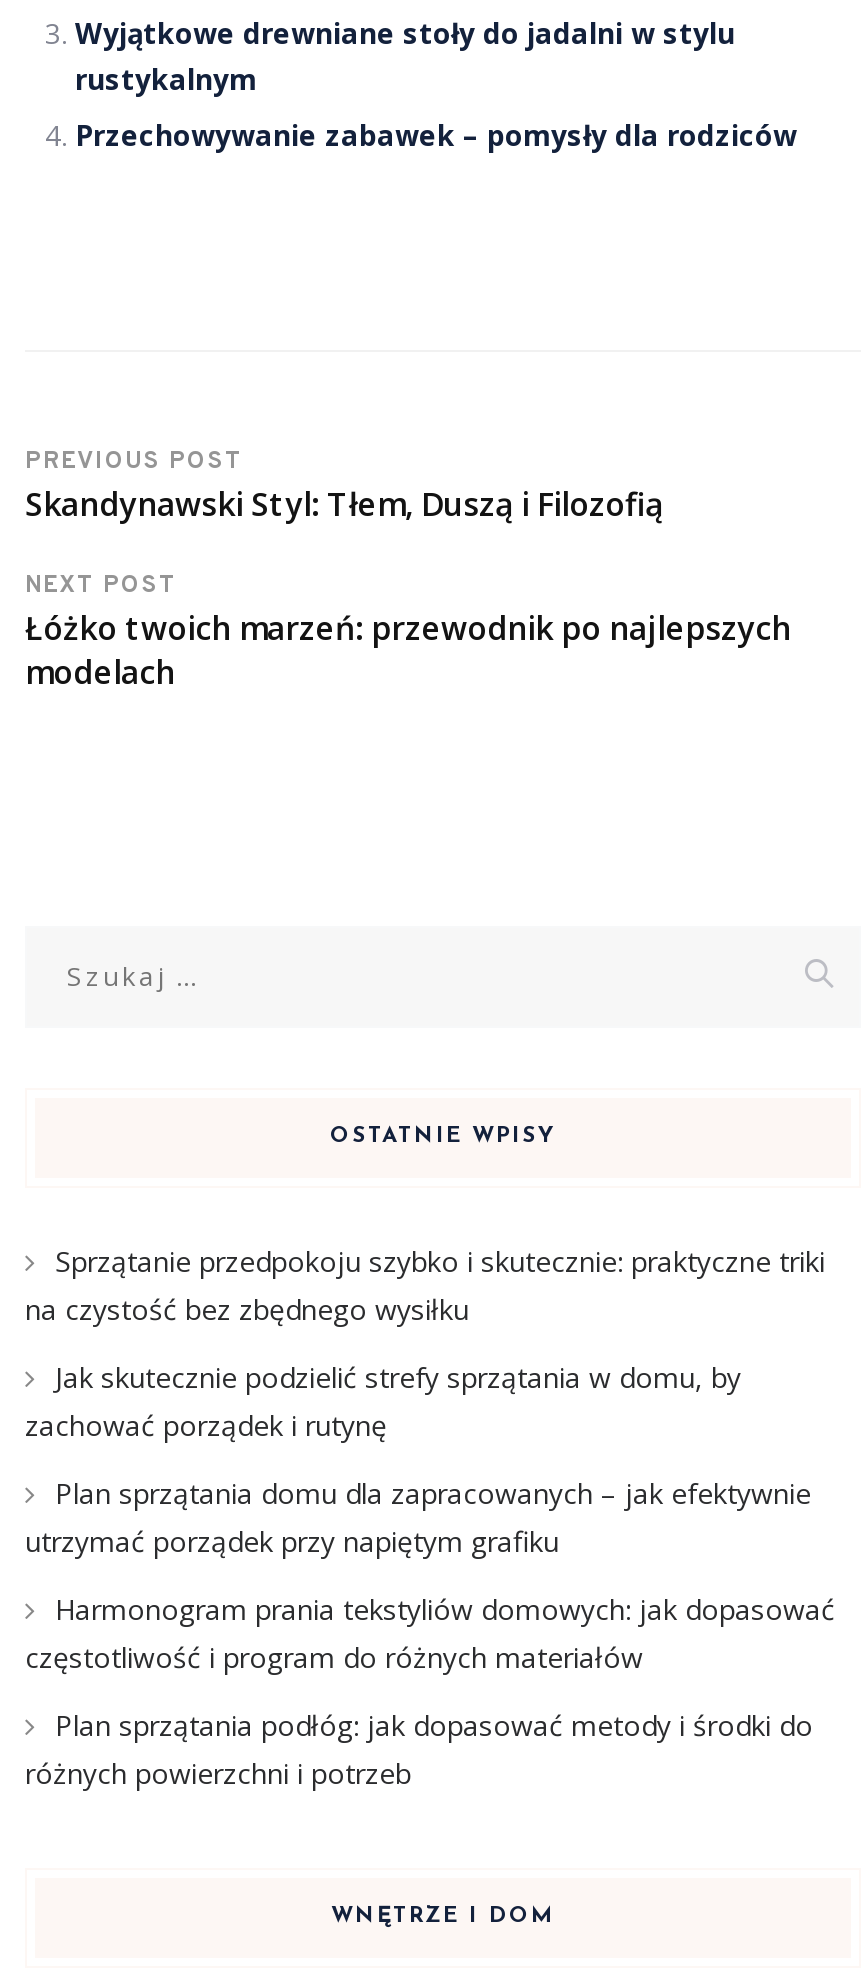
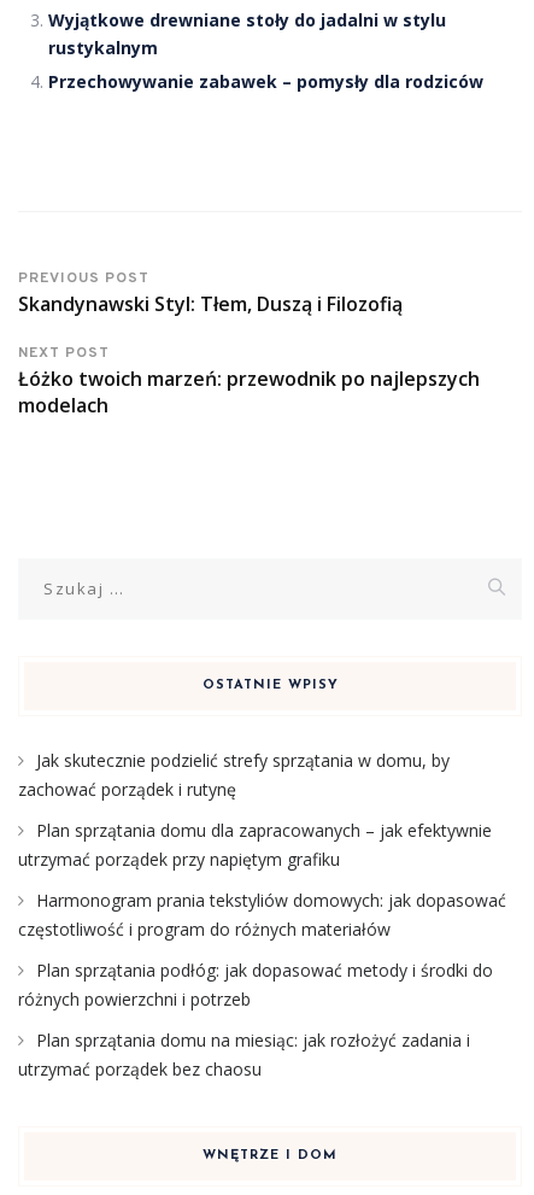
[25,1241,825,1327] Sprzątanie przedpokoju szybko i skutecznie: praktyczne triki | na czystość bez zbędnego wysiłku -> none
moved [25,1357,835,1791] -> [18,748,506,1010]: Jak skutecznie podzielić strefy sprzątania w domu, by | zachować porządek i rutynę | Plan sprzątania domu dla zapracowanych – jak efektywnie | utrzymać porządek przy napiętym grafiku | Harmonogram prania tekstyliów domowych: jak dopasować | częstotliwość i program do różnych materiałów | Plan sprzątania podłóg: jak dopasować metody i środki do | różnych powierzchni i potrzeb
none -> [18,1028,470,1080] Plan sprzątania domu na miesiąc: jak rozłożyć zadania i | utrzymać porządek bez chaosu

